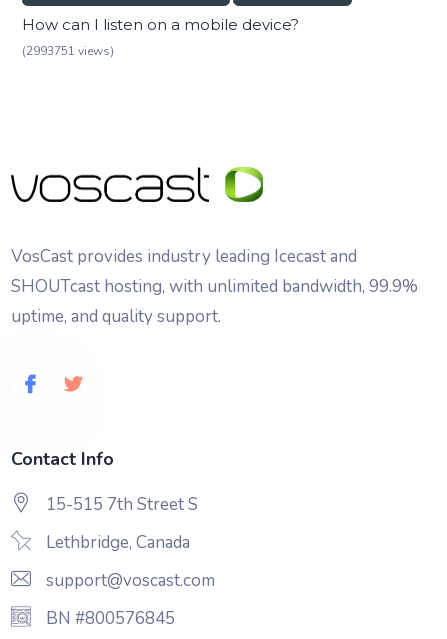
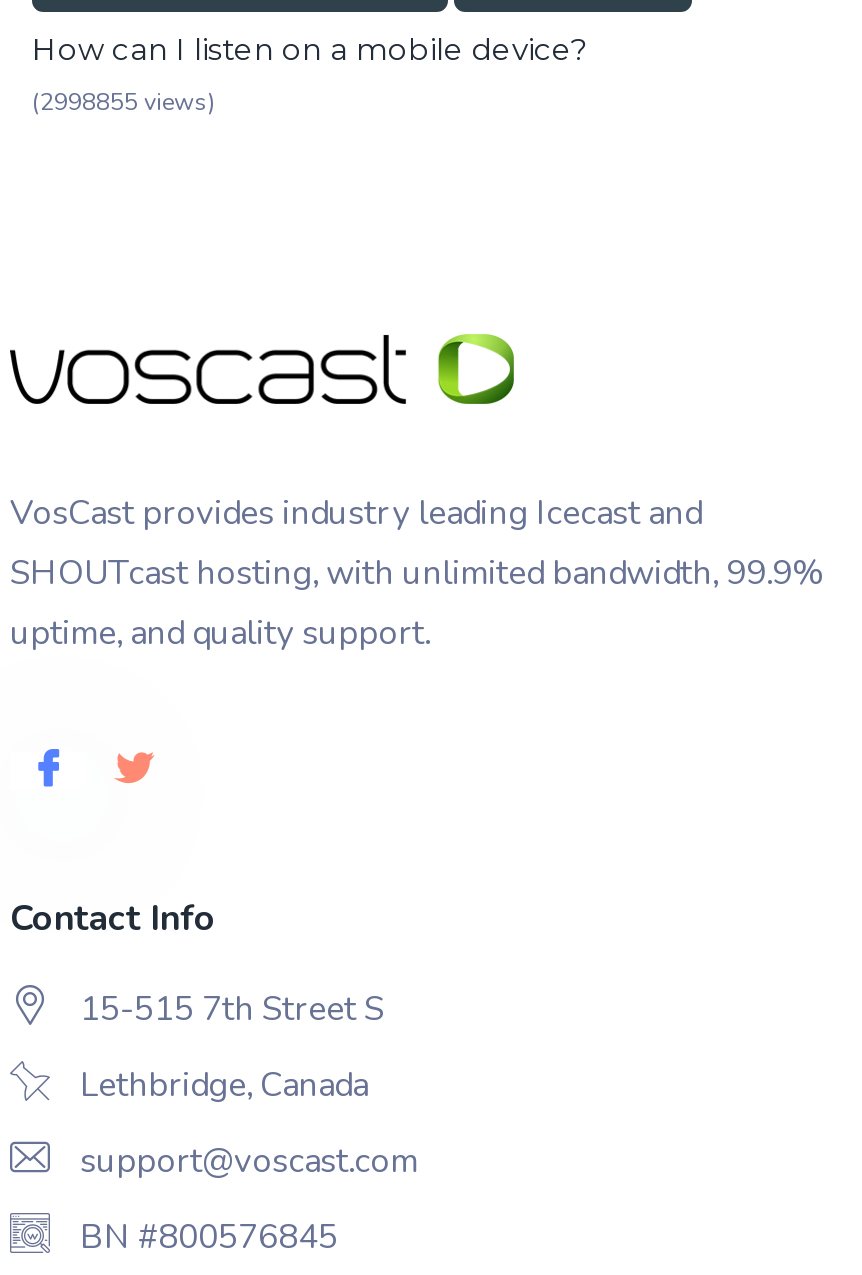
[22,43,114,59] (2993751 views) -> [32,86,216,118] (2998855 views)

